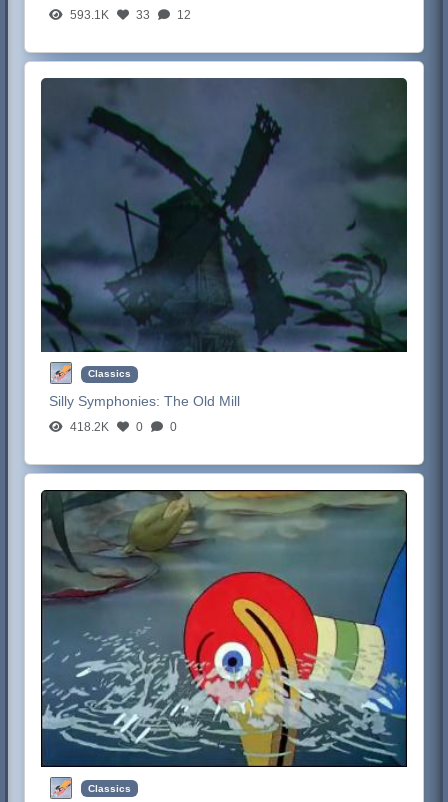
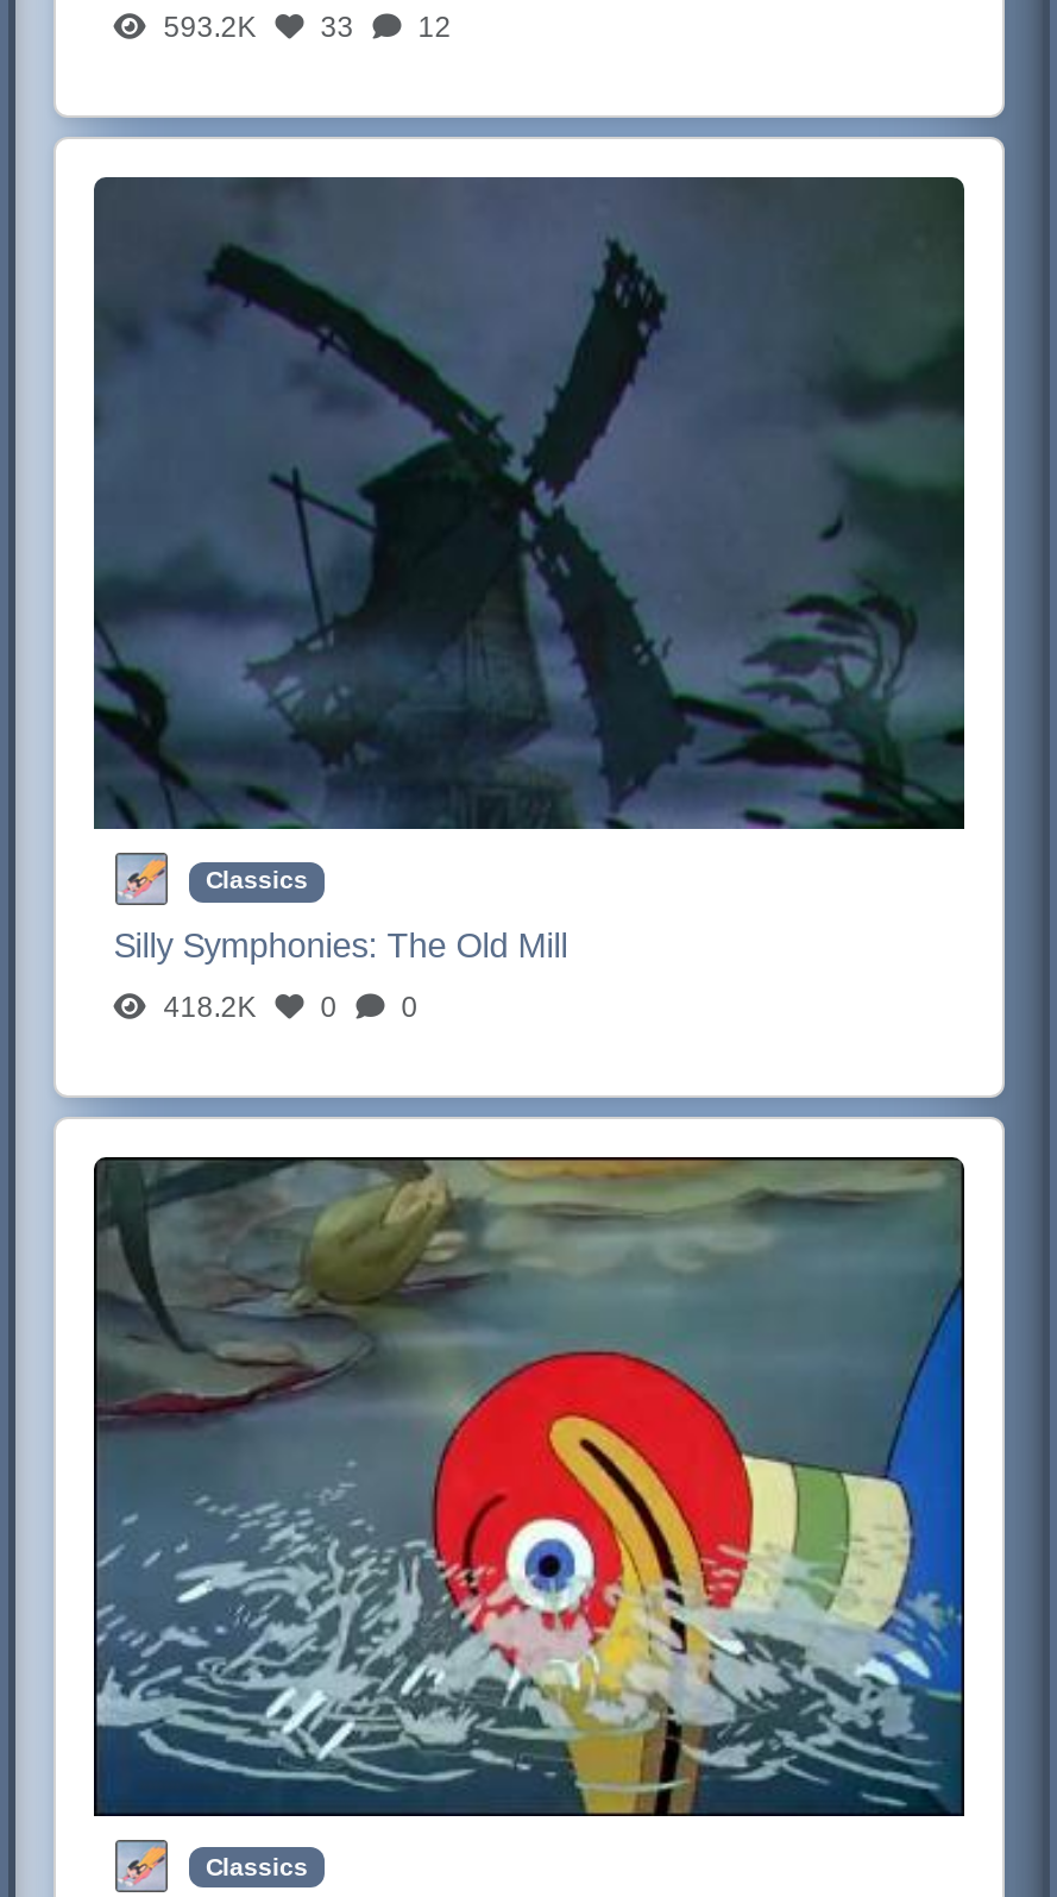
[67,8,191,22] 593.1K 33 12 -> [156,11,451,44] 593.2K 33 12

